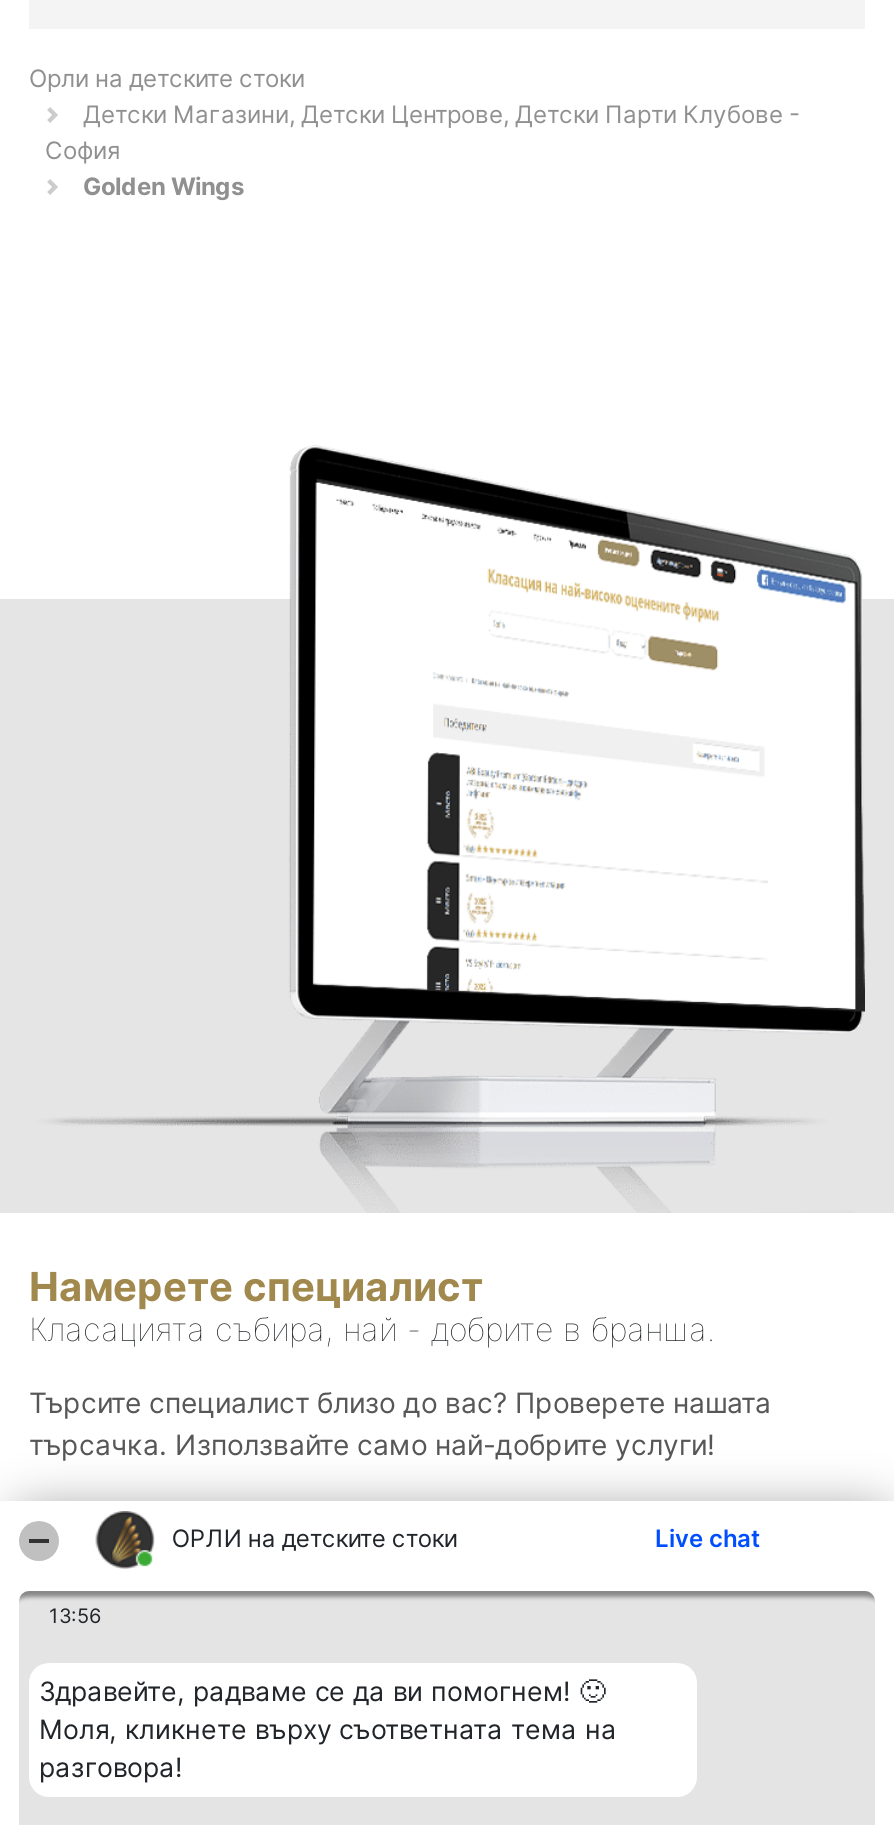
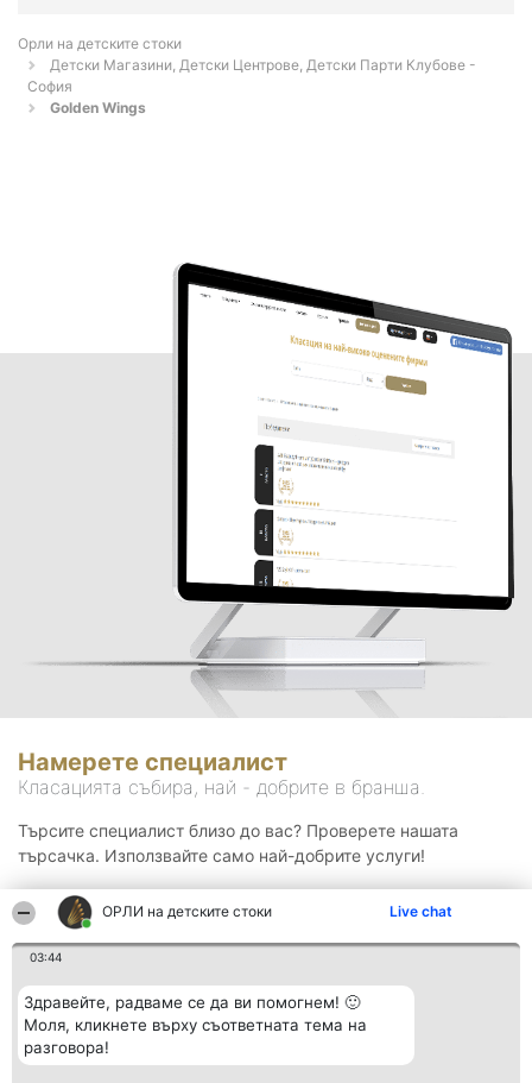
[49,1603,101,1627] 13:56 -> [30,950,62,964] 03:44

